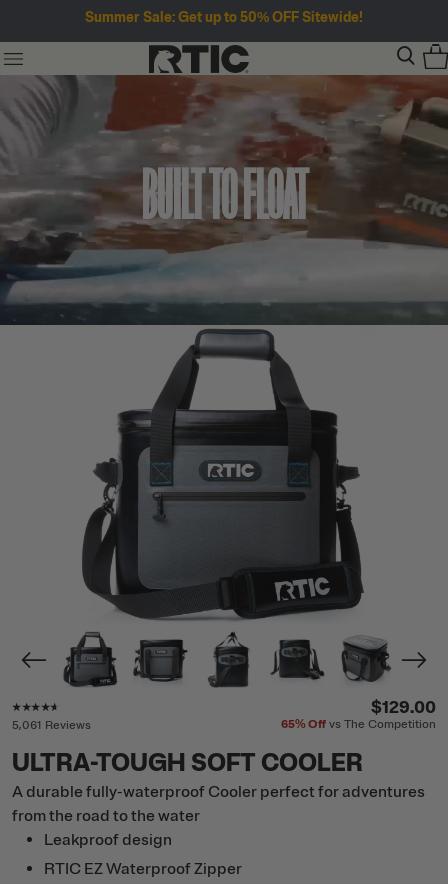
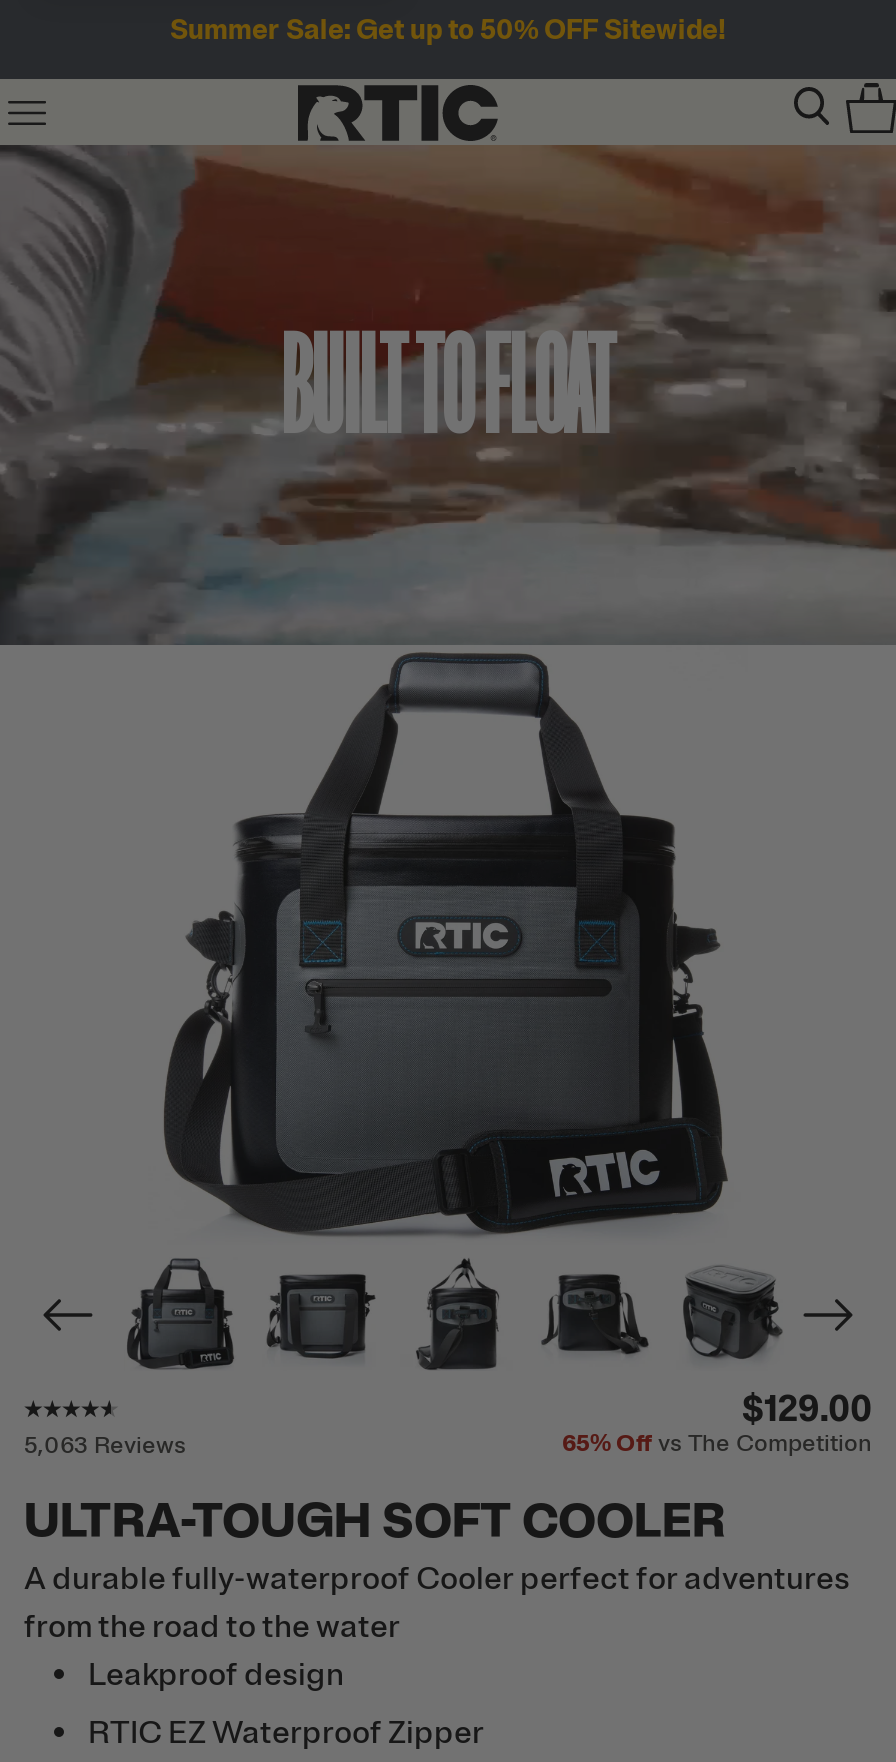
[3,75,445,325] [image] -> [6,143,890,645] [image]
[12,718,91,733] 5,061 Reviews -> [24,1431,186,1461] 5,063 Reviews

